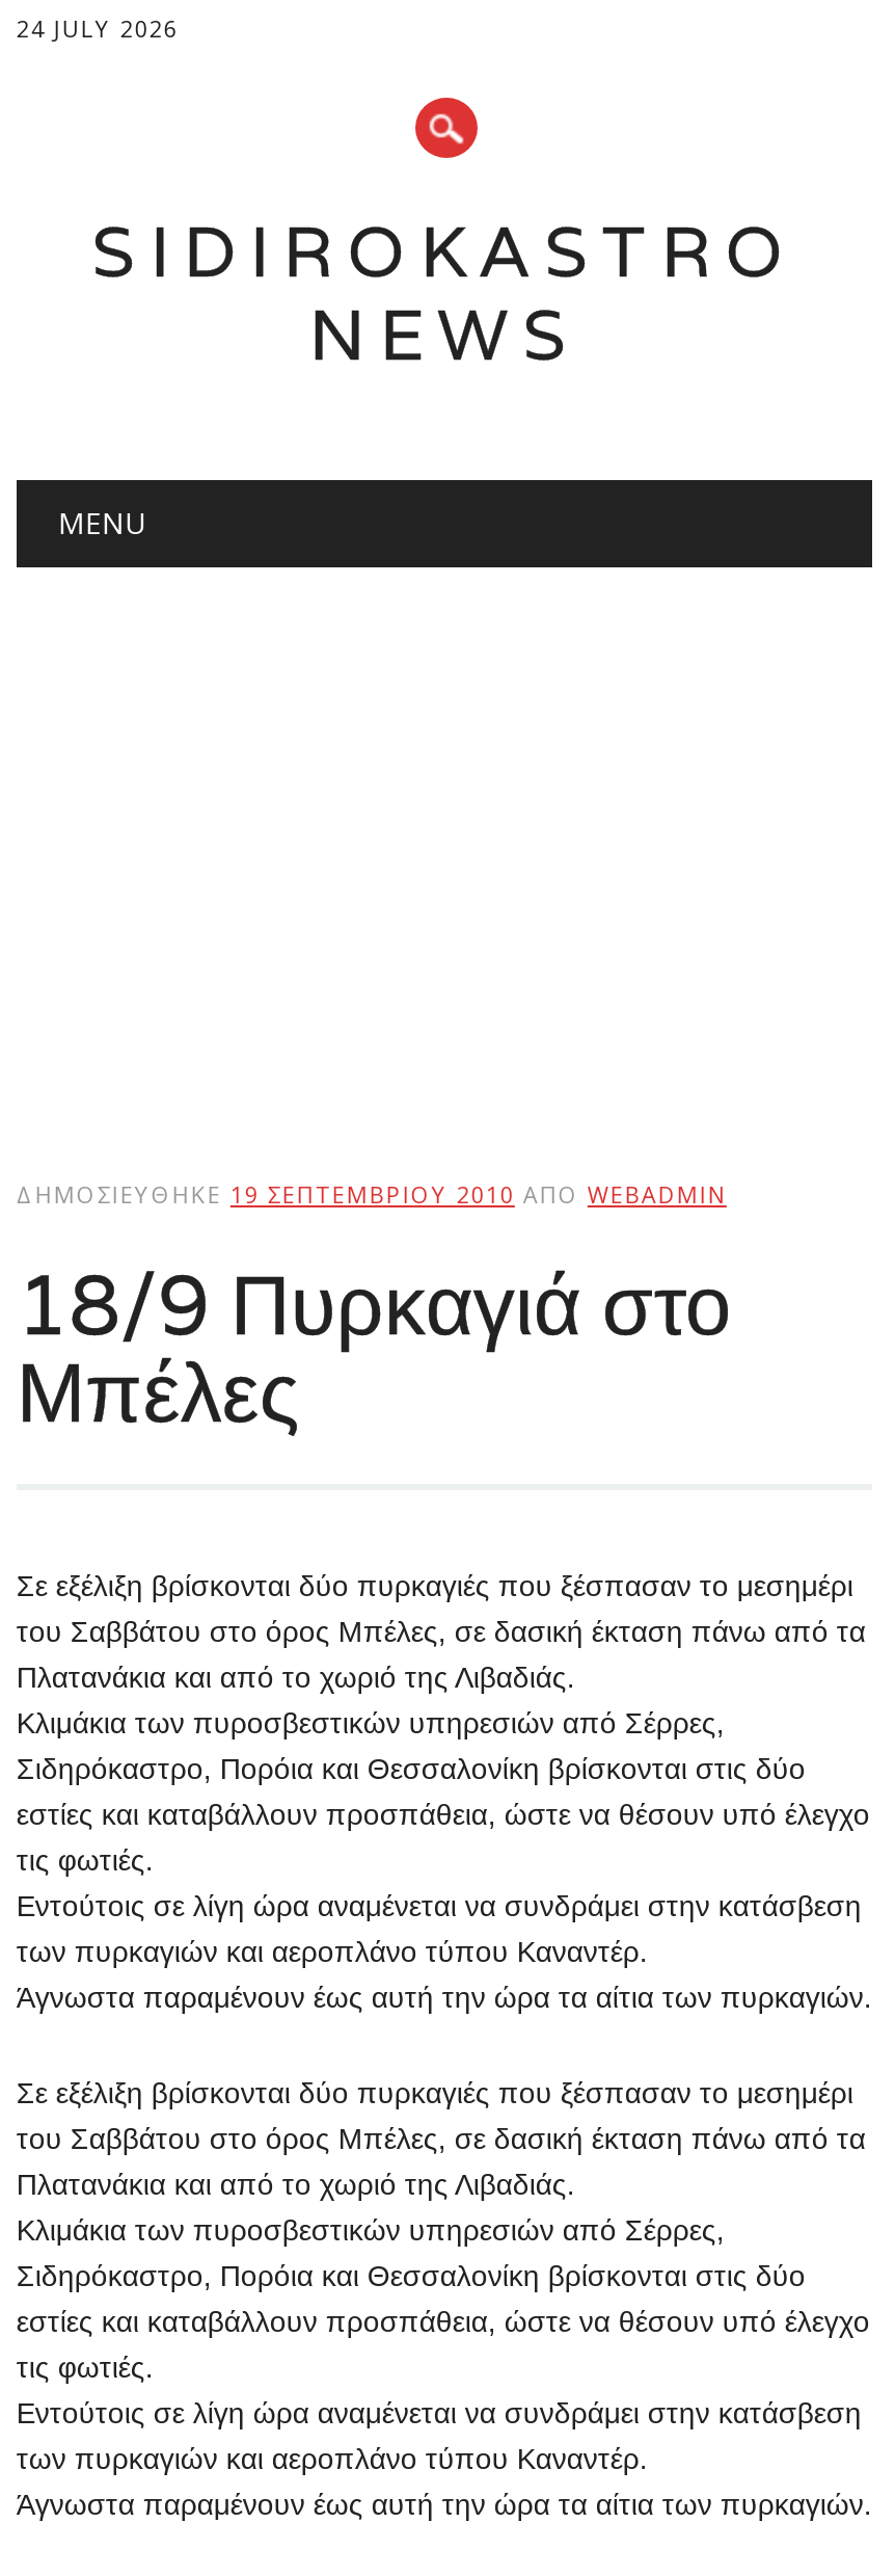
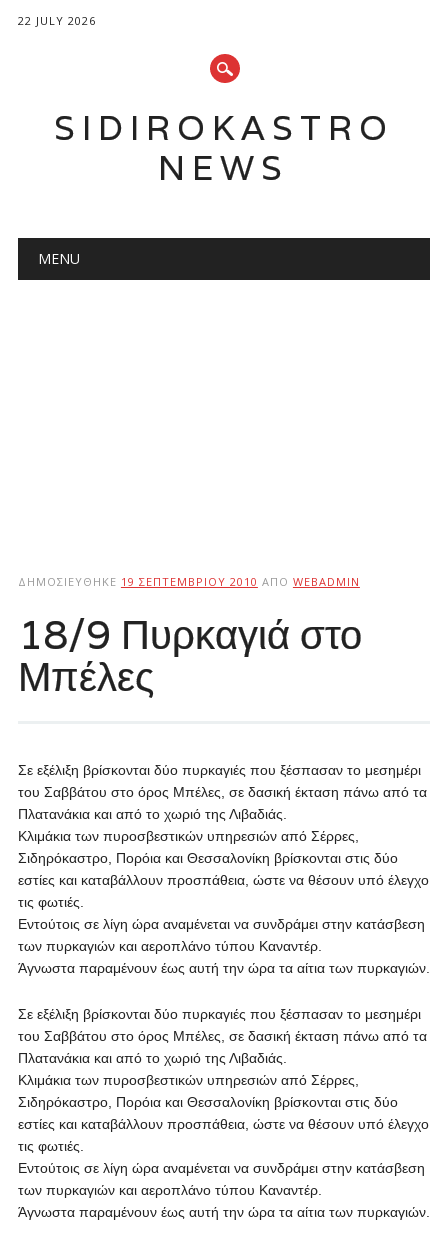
[16,12,178,44] 24 JULY 2026 -> [18,13,96,28] 22 JULY 2026

